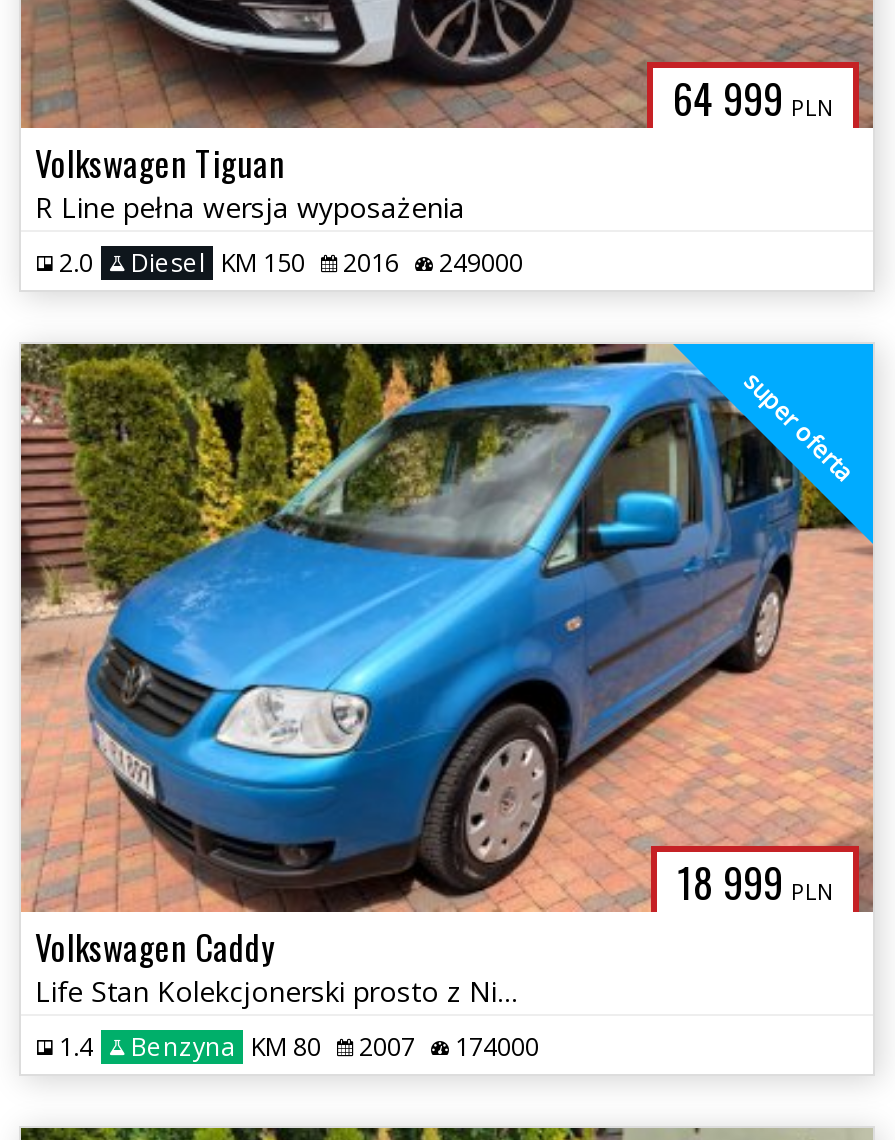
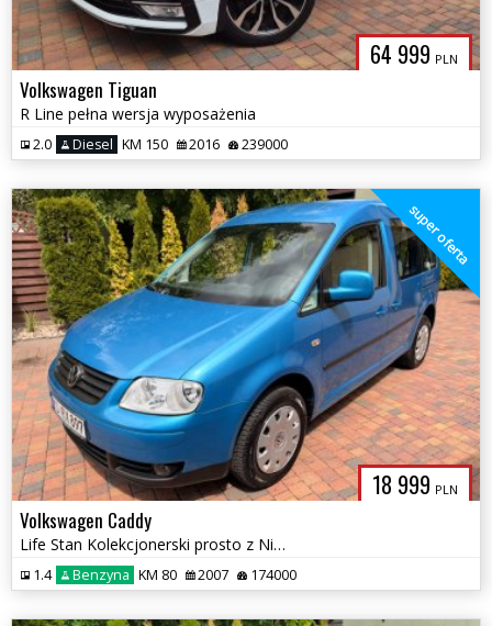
[433,245,523,279] 249000 -> [238,135,288,153] 239000

